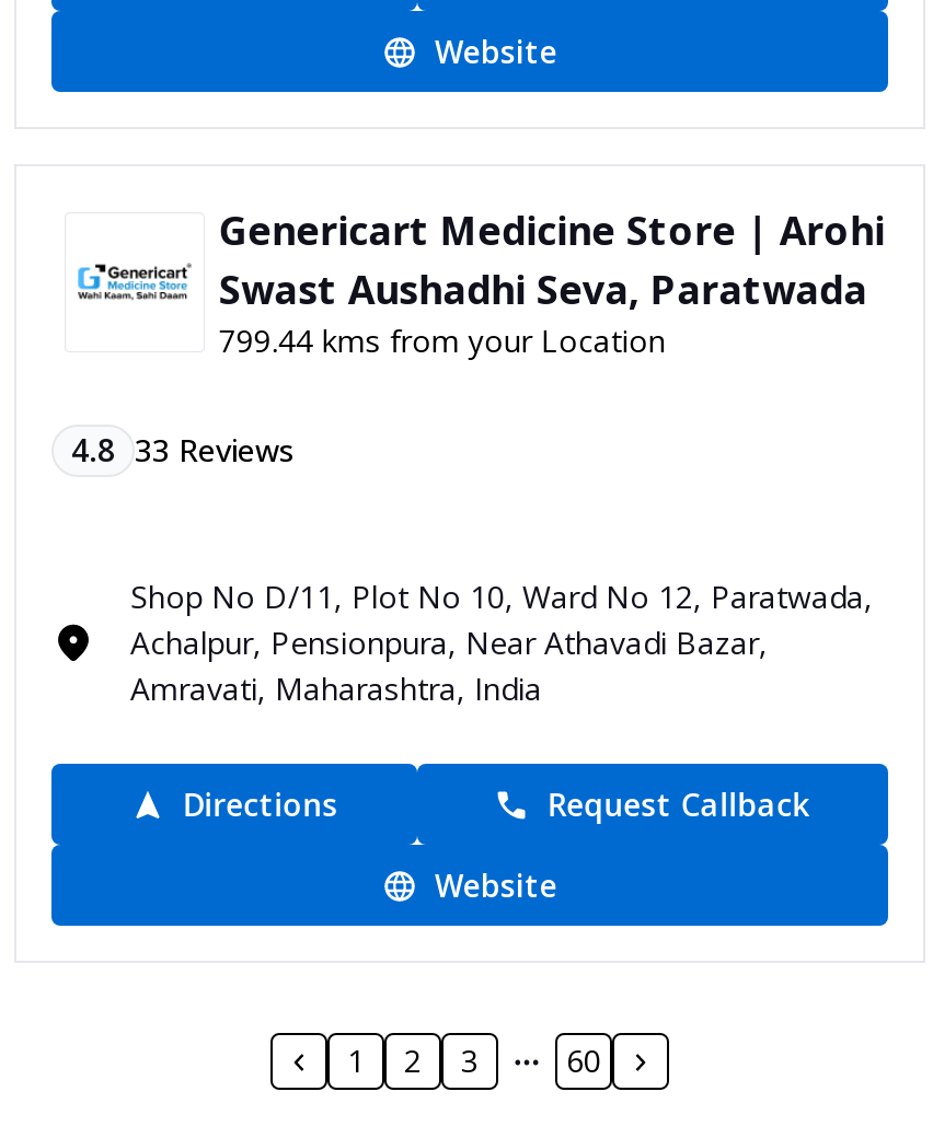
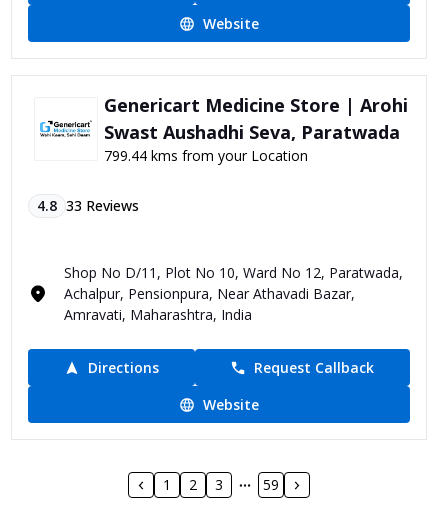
[566,1040,601,1082] 60 -> [263,475,279,494] 59

